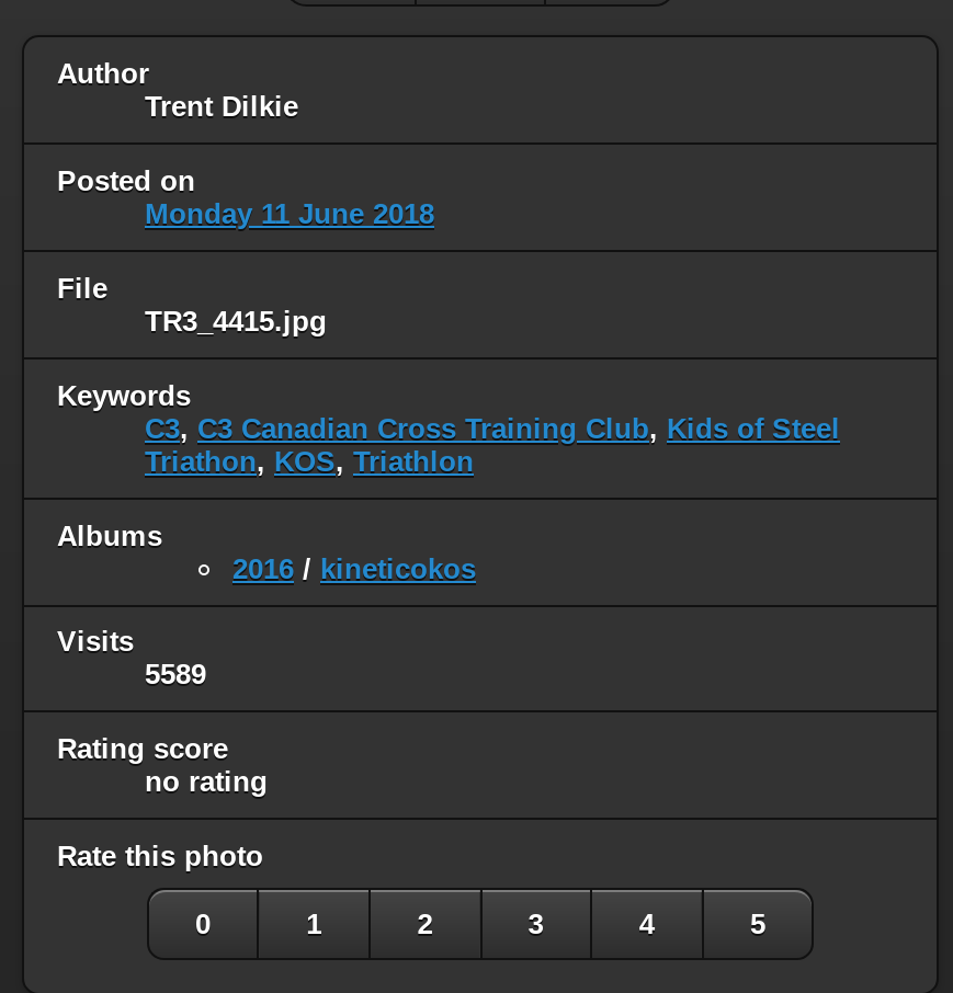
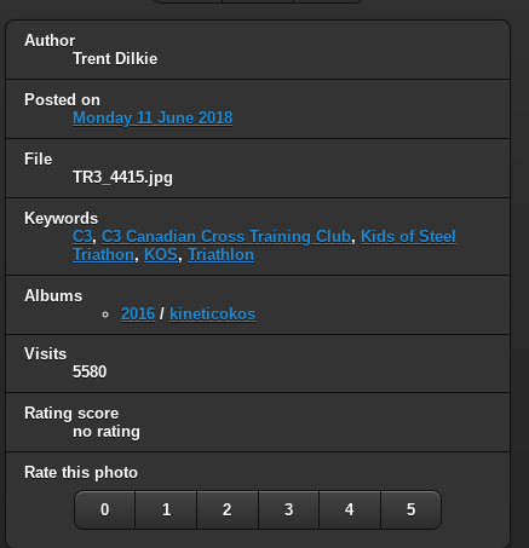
[145,659,206,692] 5589 -> [73,364,107,382] 5580

